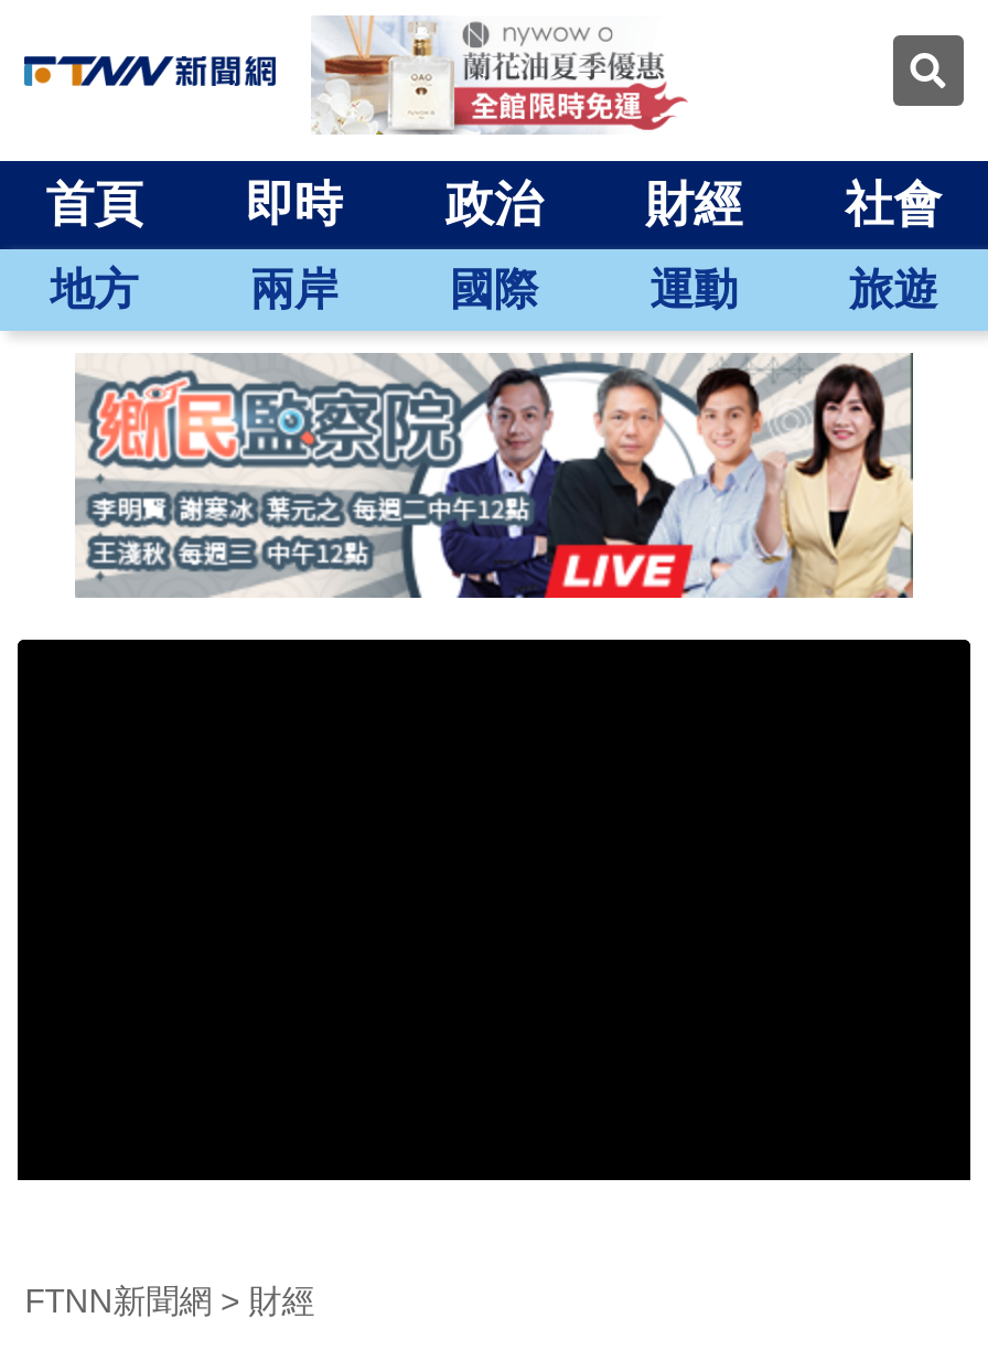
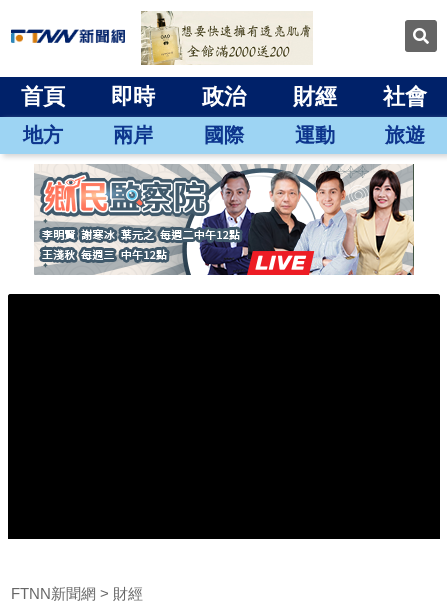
[313,18,686,135] [image] -> [141,11,312,66] [image]

